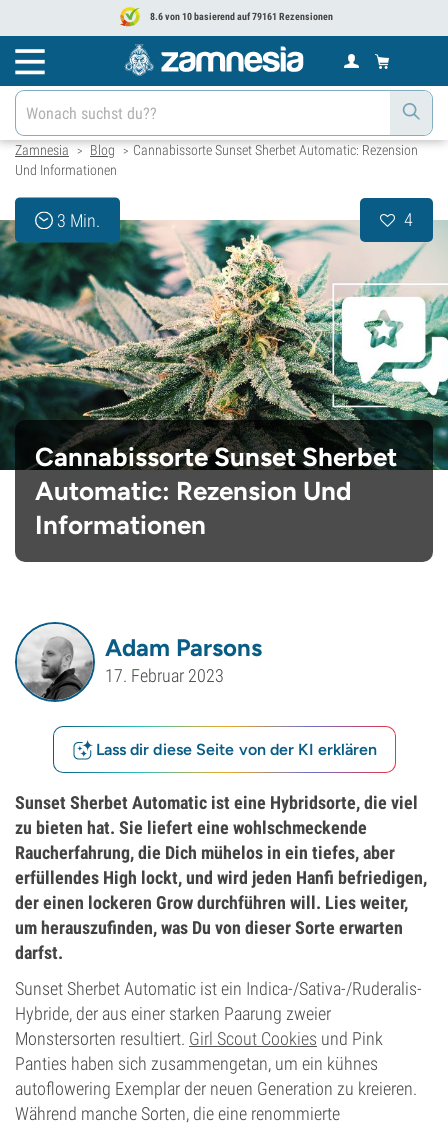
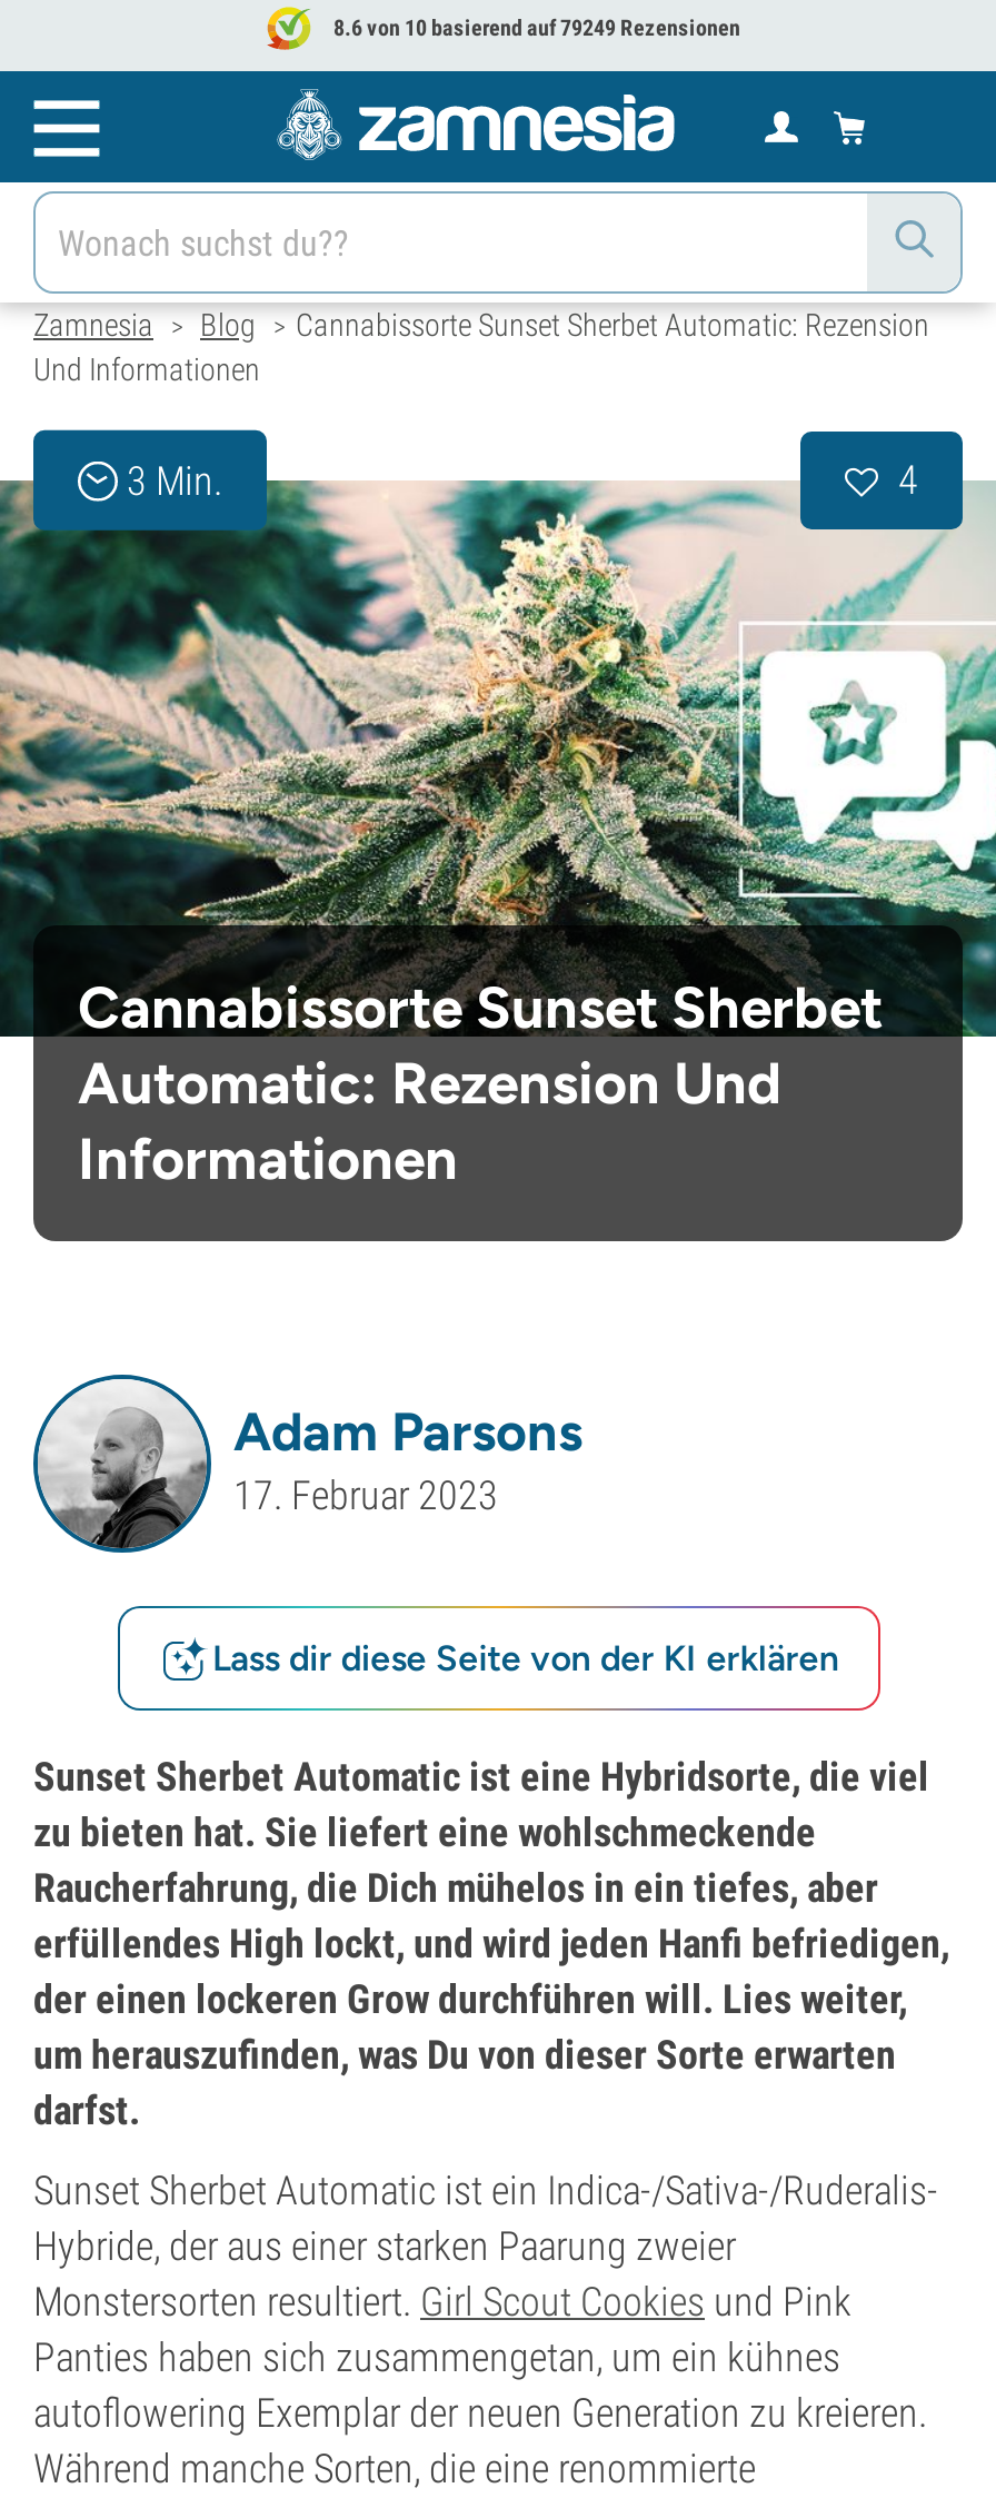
[148,11,333,22] 8.6 von 10 basierend auf 79161 Rezensionen -> [329,15,740,40] 8.6 von 10 basierend auf 79249 Rezensionen

